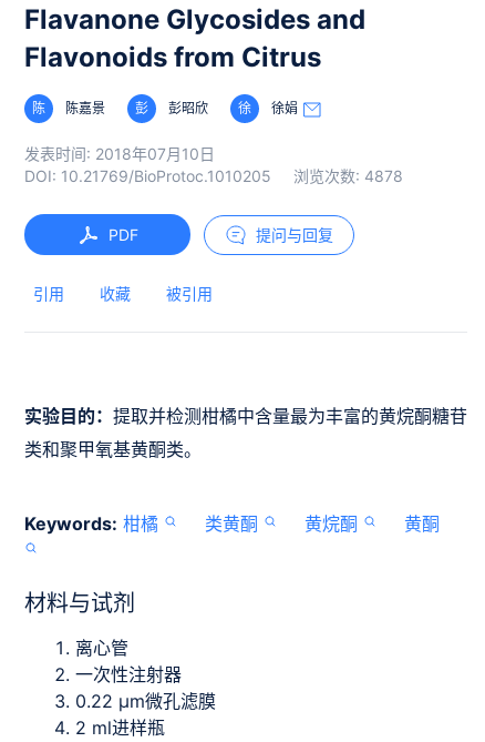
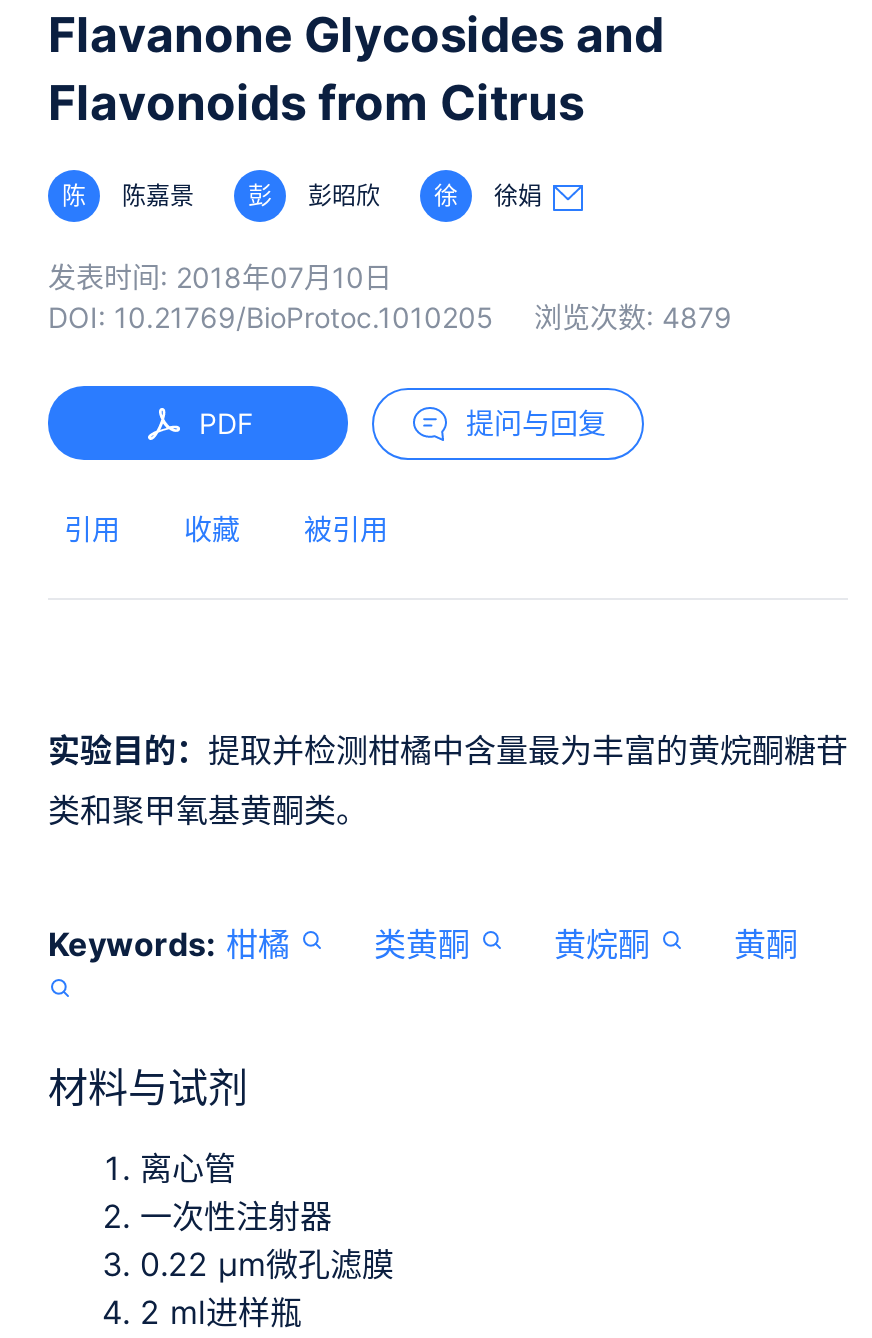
[24,166,403,185] DOI: 10.21769/BioProtoc.1010205 浏览次数: 4878 -> [48,300,732,334] DOI: 10.21769/BioProtoc.1010205 浏览次数: 4879

